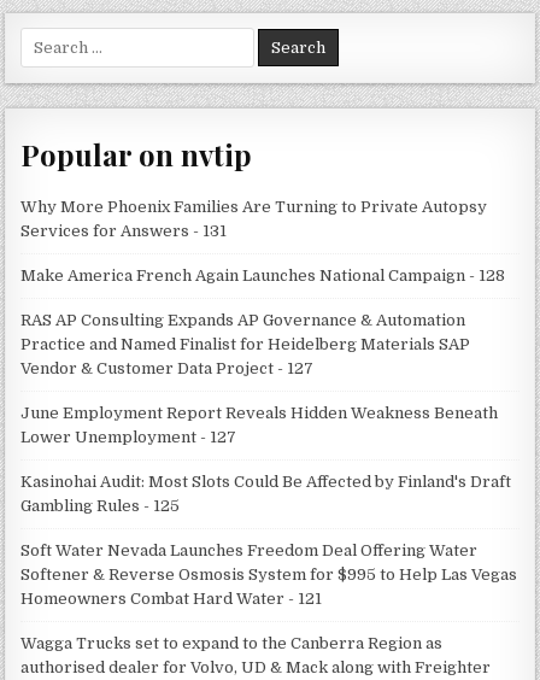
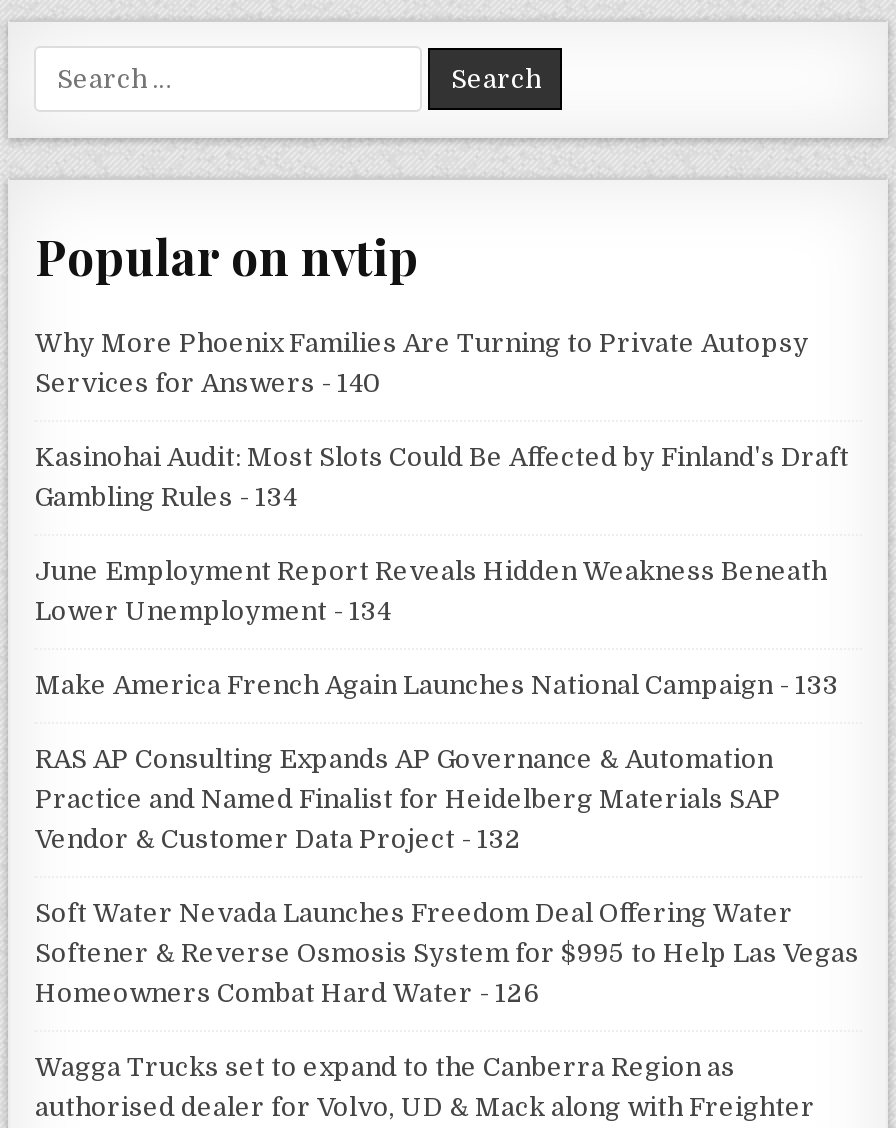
[21,222,506,285] Services for Answers - 131 | Make America French Again Launches National Campaign - 128 -> [35,369,839,701] Services for Answers - 140 | Gambling Rules - 134 | Lower Unemployment - 134 | Make America French Again Launches National Campaign - 133
moved [21,311,471,354] -> [35,745,781,815]: RAS AP Consulting Expands AP Governance & Automation | Practice and Named Finalist for Heidelberg Materials SAP
[21,360,314,515] Vendor & Customer Data Project - 127 | Lower Unemployment - 127 | Gambling Rules - 125 -> [35,825,521,855] Vendor & Customer Data Project - 132
moved [21,404,498,422] -> [35,557,827,587]: June Employment Report Reveals Hidden Weakness Beneath
moved [21,473,512,491] -> [35,443,849,473]: Kasinohai Audit: Most Slots Could Be Affected by Finland's Draft
[21,590,322,608] Homeowners Combat Hard Water - 121 -> [35,979,539,1009] Homeowners Combat Hard Water - 126

